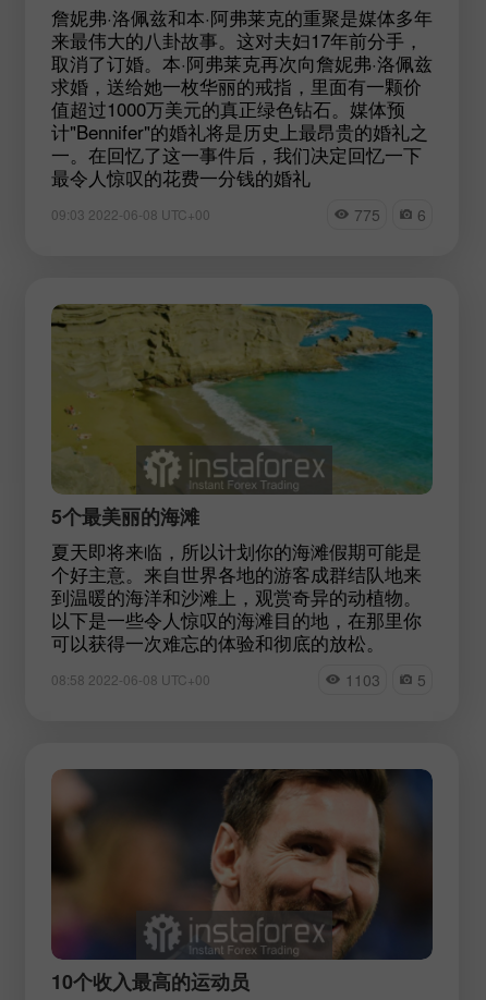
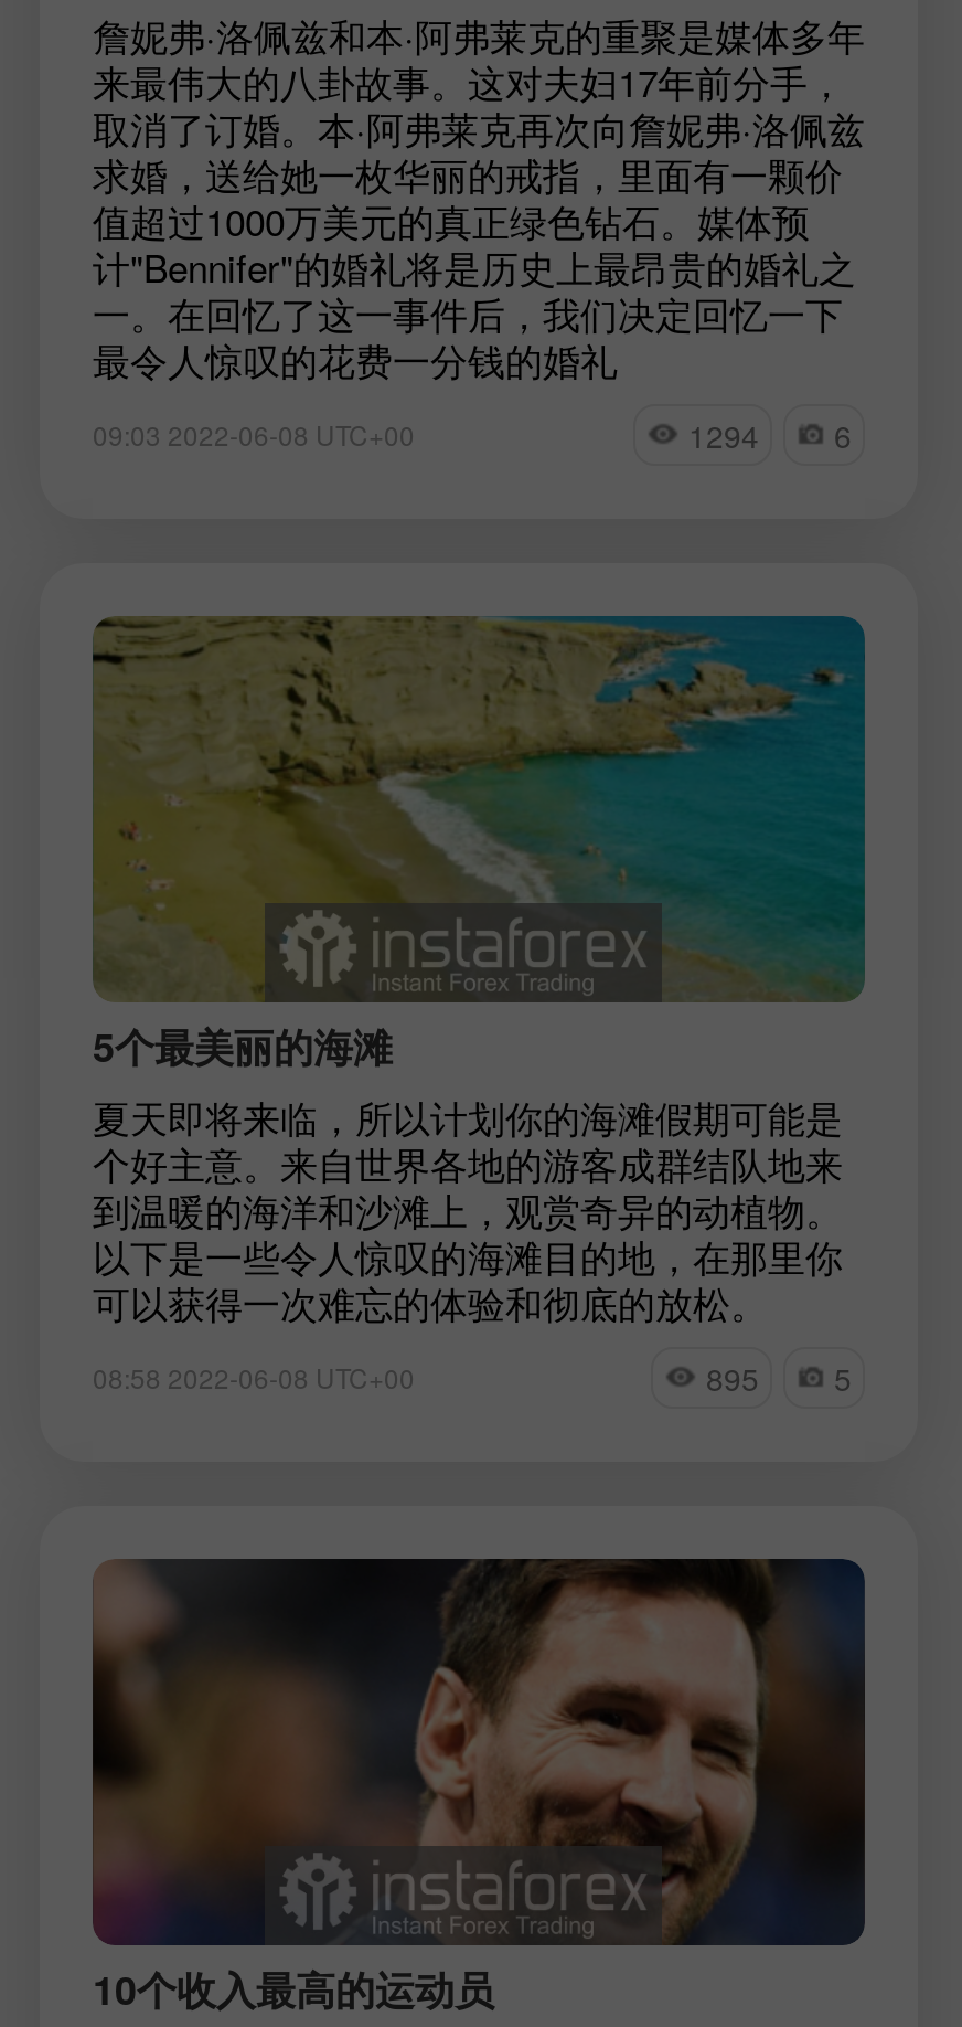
[354,204,426,225] 775 6 -> [688,413,852,457] 1294 6
[345,669,426,691] 1103 5 -> [706,1356,852,1400] 895 5

